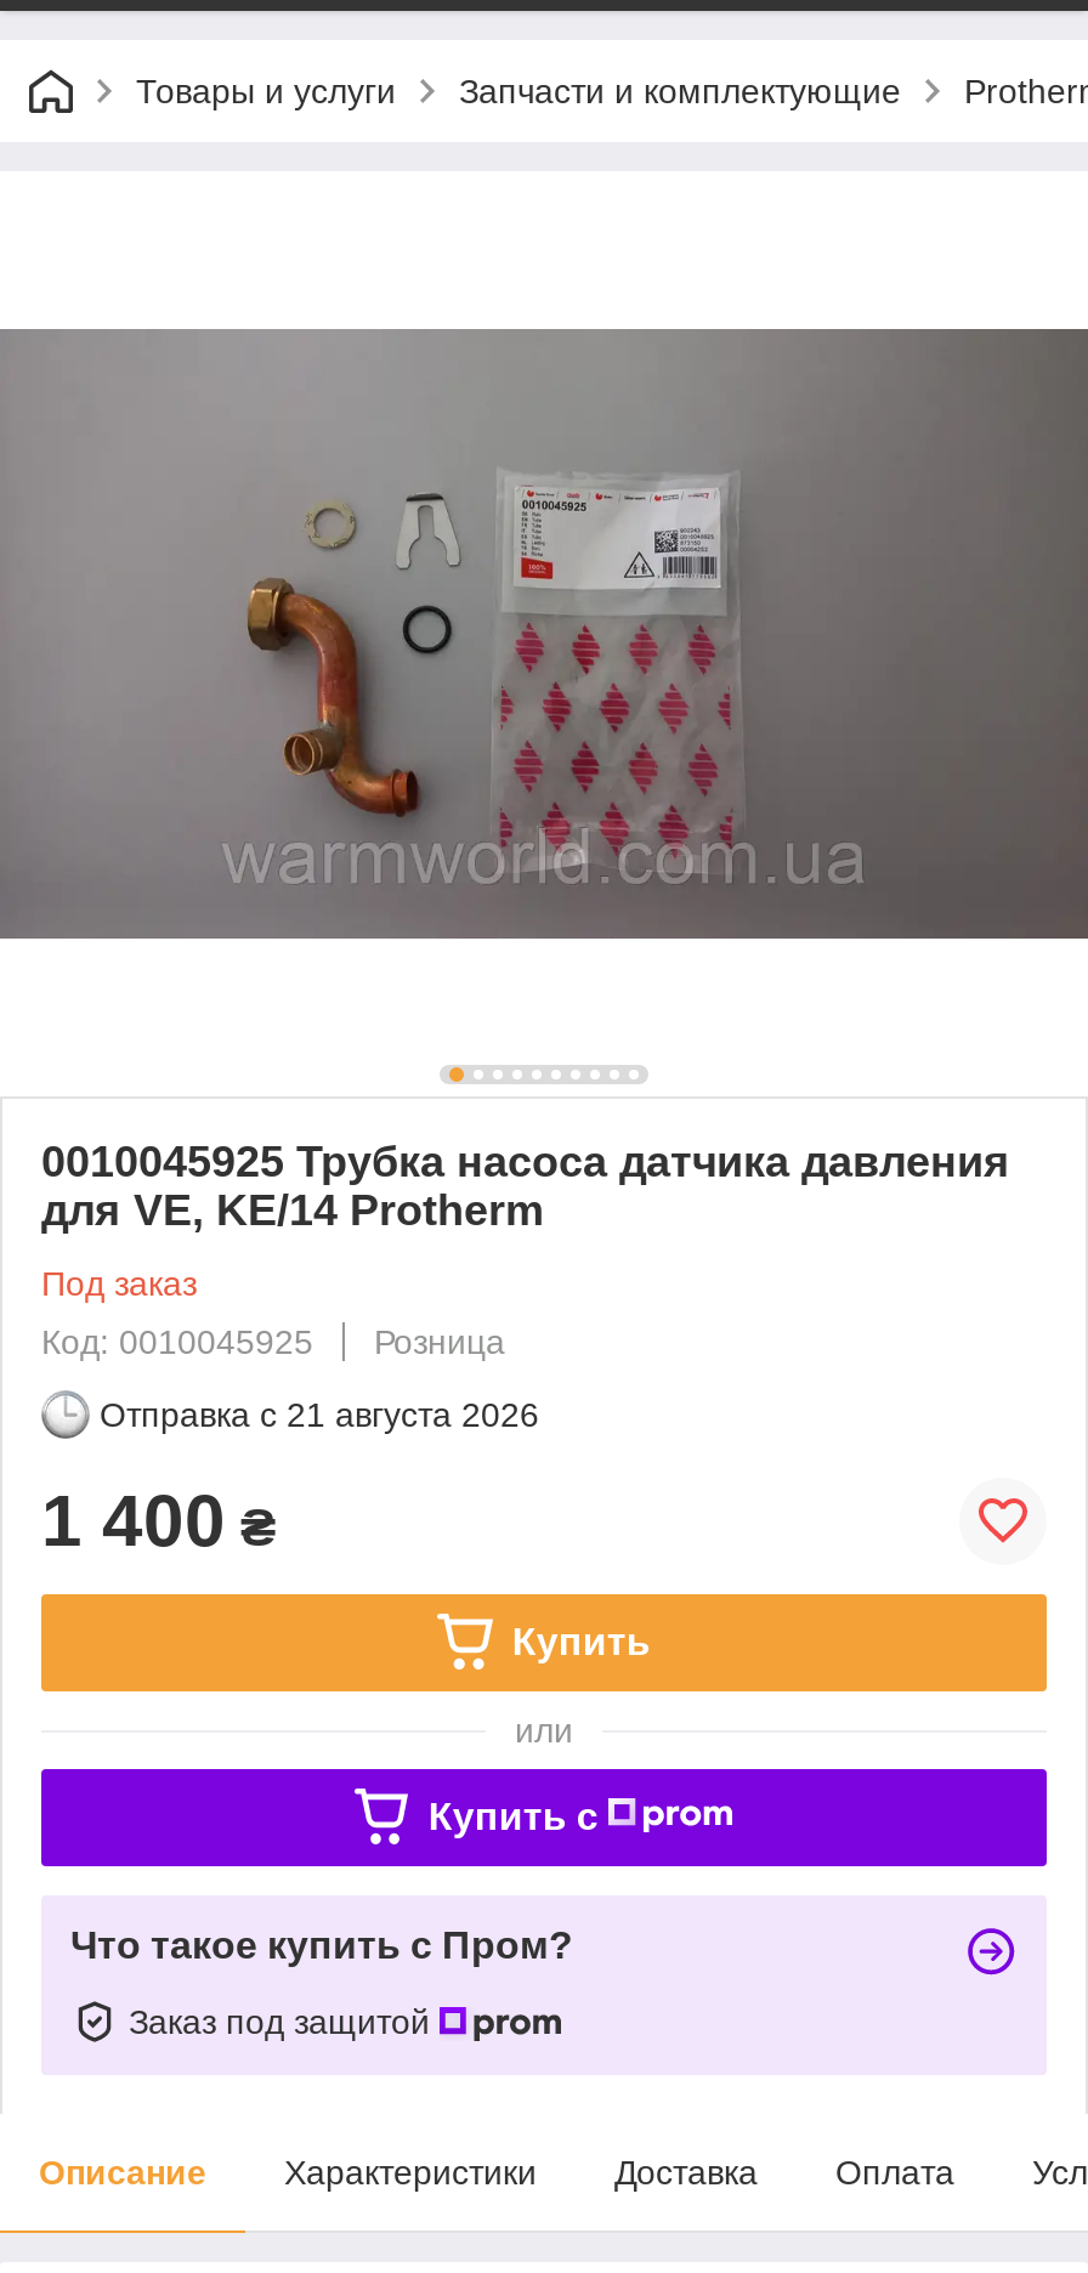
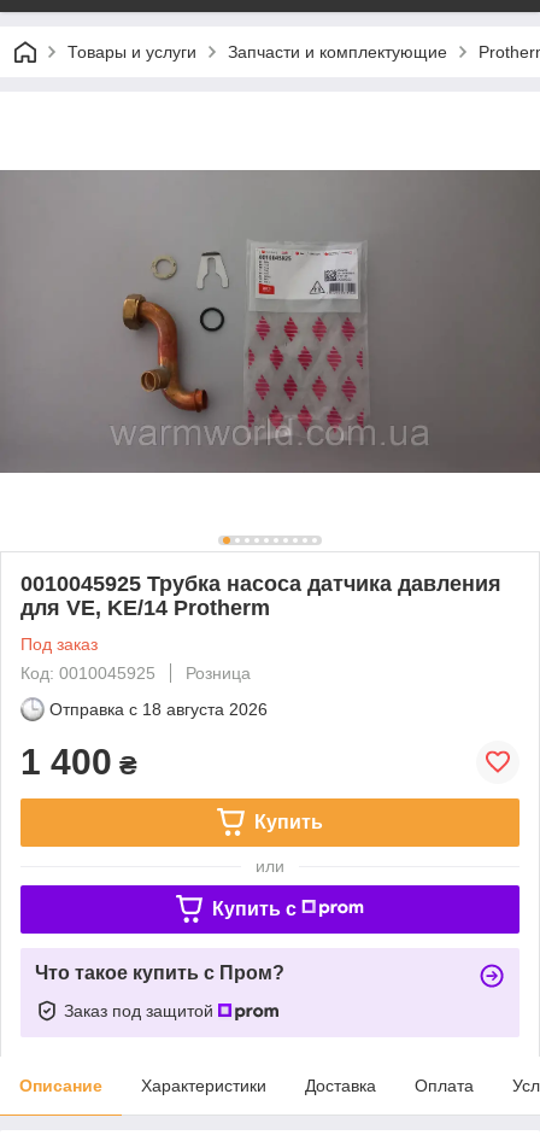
[100,1395,539,1433] Отправка с 21 августа 2026 -> [49,699,268,719] Отправка с 18 августа 2026

